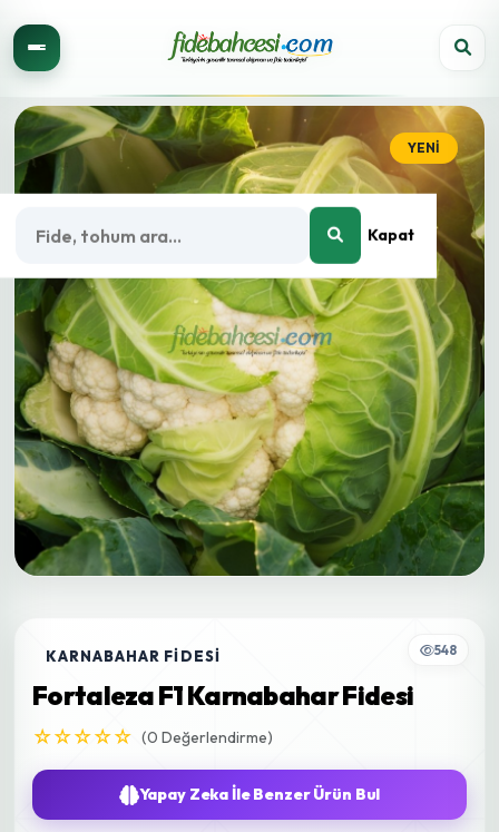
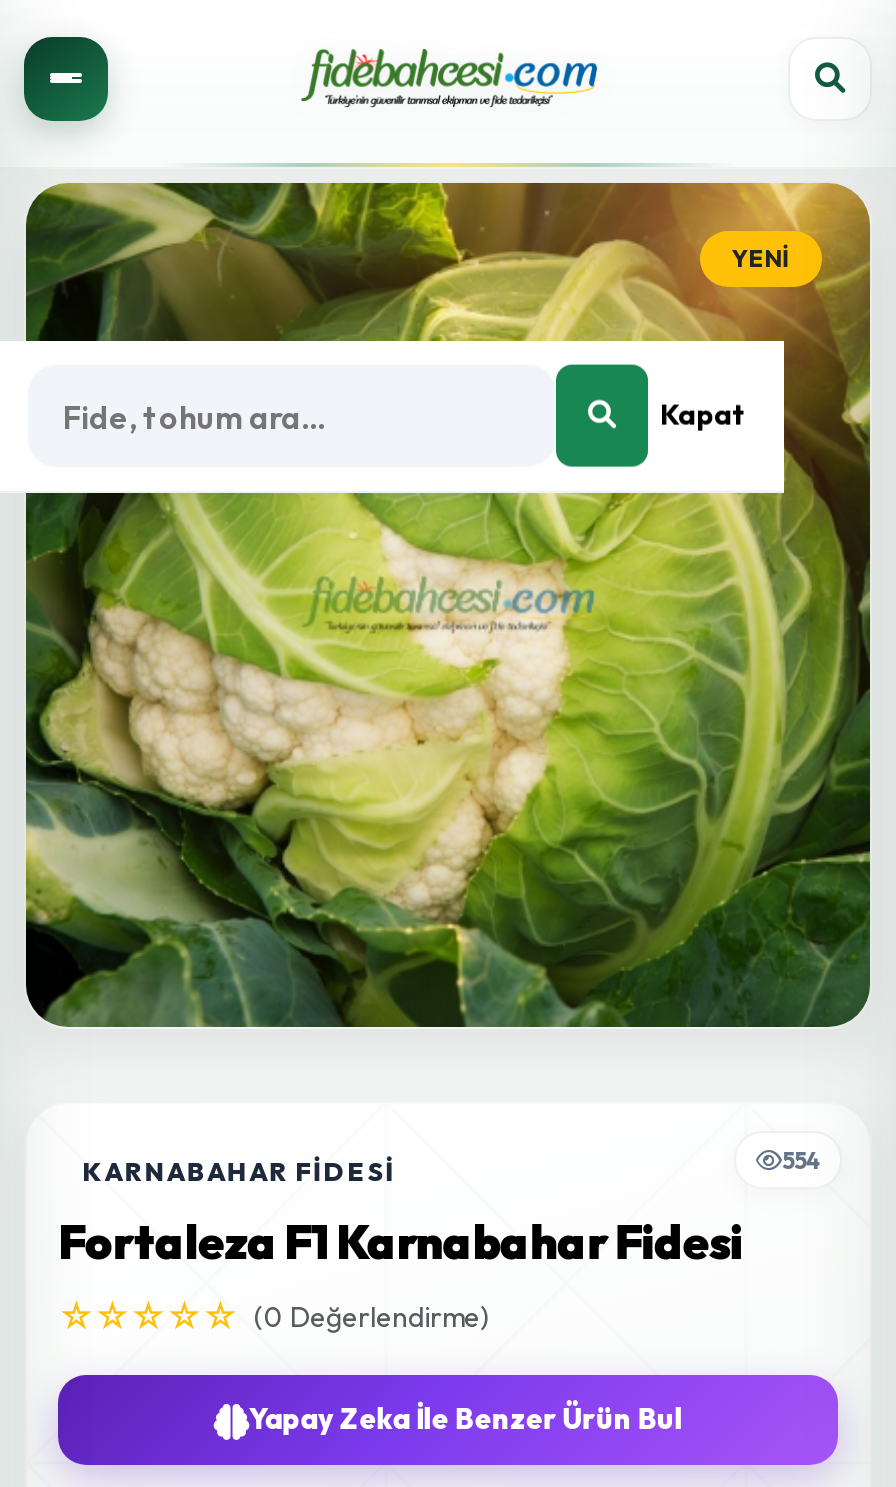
[434,642,457,658] 548 -> [782,1145,820,1175] 554

